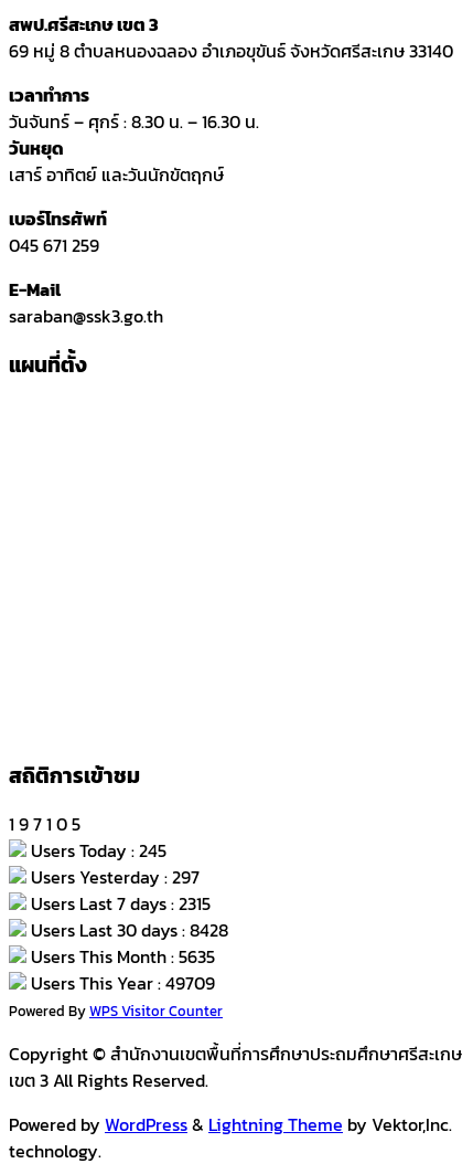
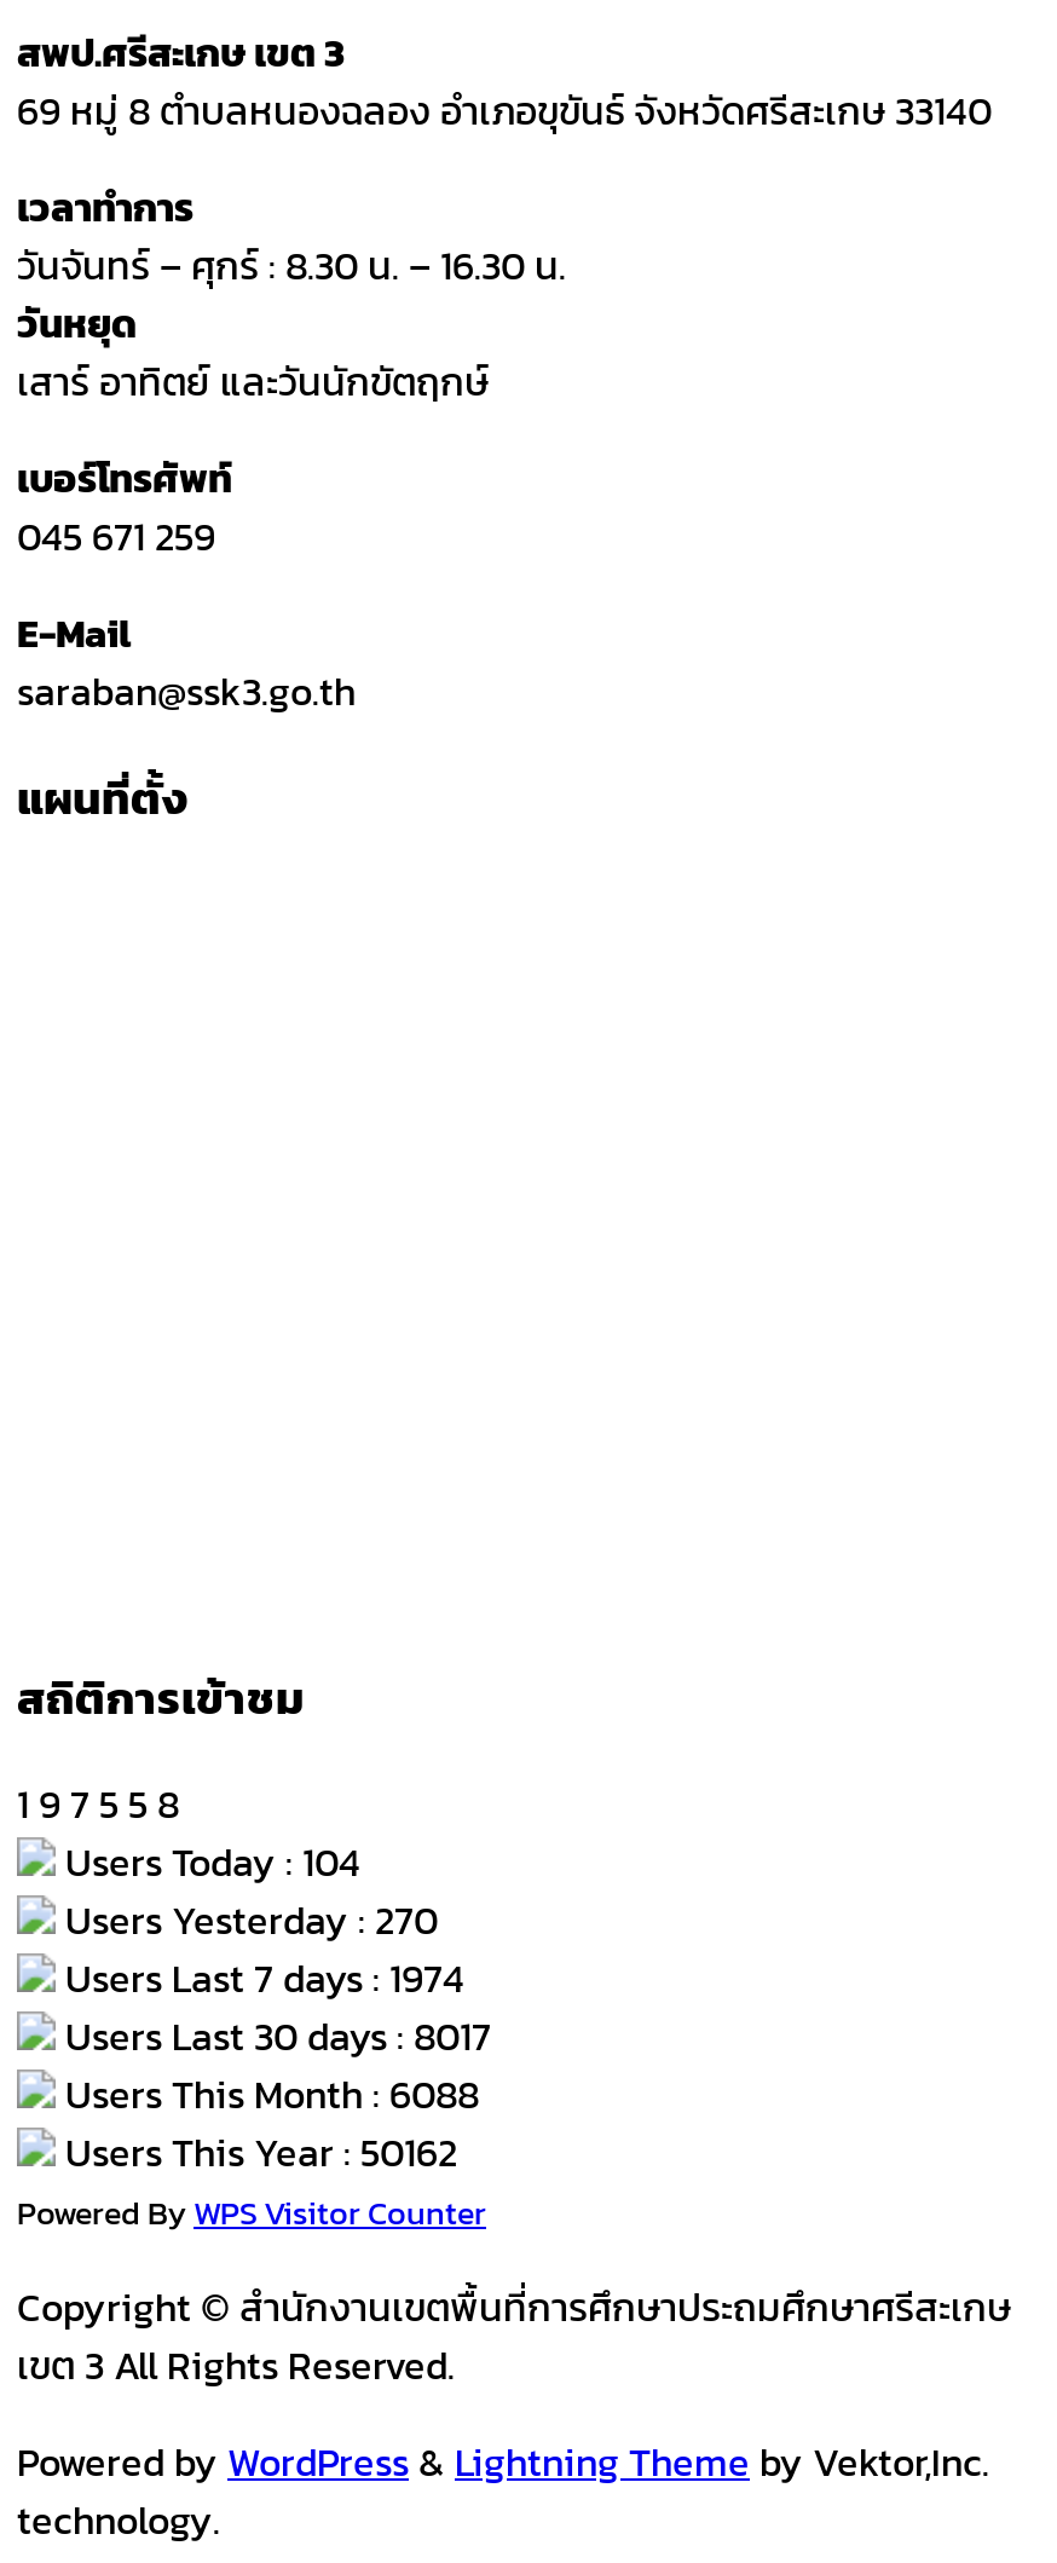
[9,811,80,838] 1 9 7 1 0 5 -> [17,1776,179,1834] 1 9 7 5 5 8
[26,838,166,864] Users Today : 245 -> [56,1834,360,1892] Users Today : 104
[26,864,200,891] Users Yesterday : 297 -> [56,1892,438,1950] Users Yesterday : 270
[26,891,211,917] Users Last 7 days : 2315 -> [56,1950,464,2008] Users Last 7 days : 1974
[26,917,228,944] Users Last 30 days : 8428 -> [56,2008,491,2066] Users Last 30 days : 8017
[26,944,215,970] Users This Month : 5635 -> [56,2066,479,2124] Users This Month : 6088
[26,970,215,997] Users This Year : 49709 -> [56,2124,457,2182] Users This Year : 50162

